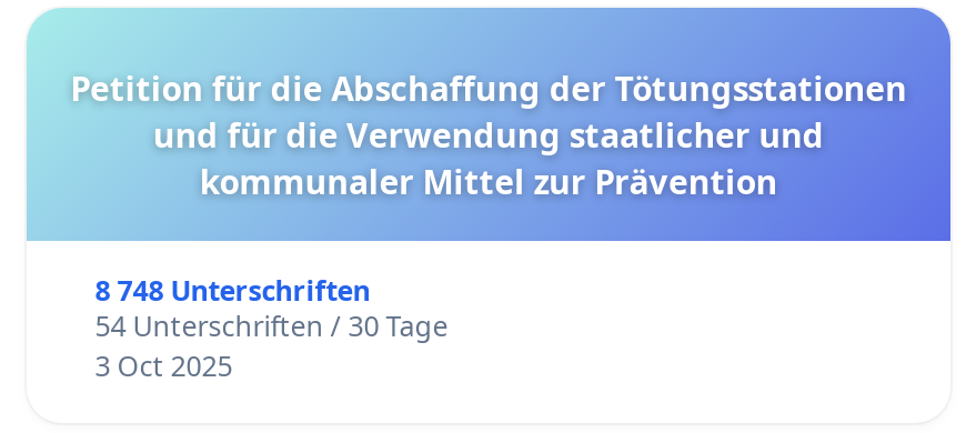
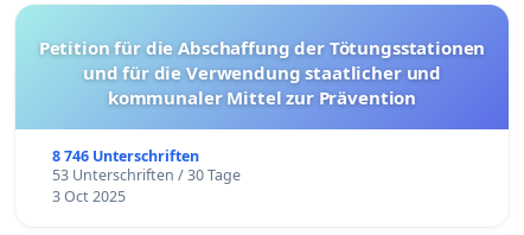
[95,273,370,311] 8 748 Unterschriften -> [52,146,199,167] 8 746 Unterschriften
[95,308,448,346] 54 Unterschriften / 30 Tage -> [52,165,240,186] 53 Unterschriften / 30 Tage

